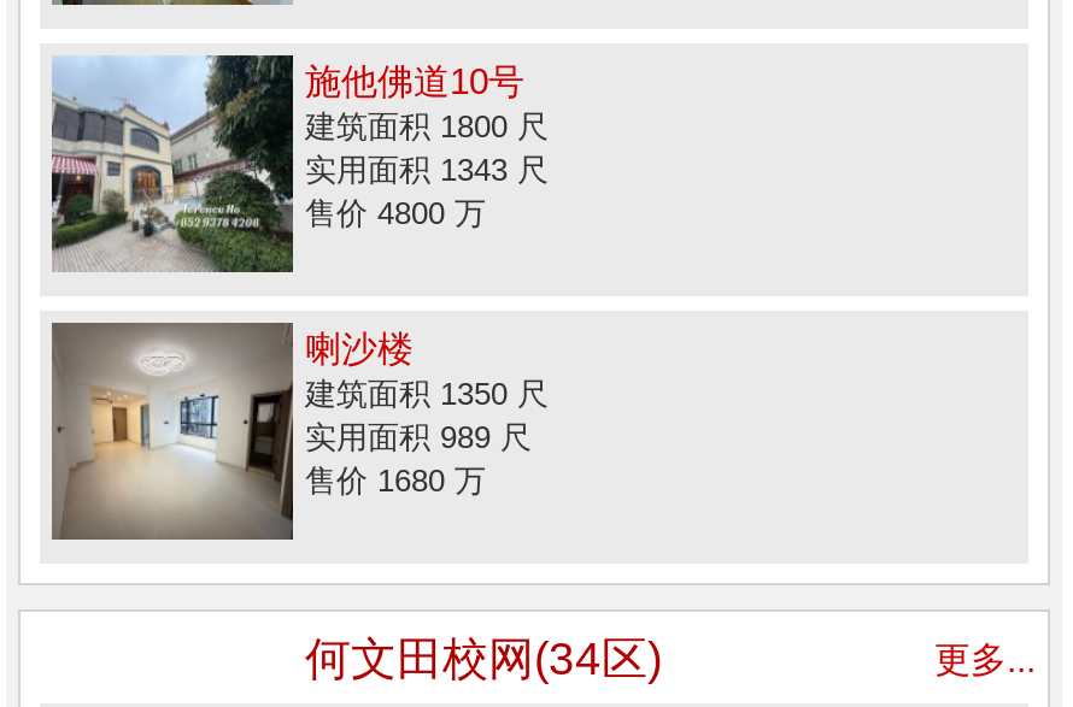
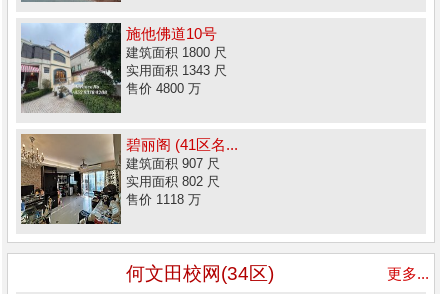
[52,323,549,542] [image] | 喇沙楼 | 建筑面积 1350 尺 | 实用面积 989 尺 | 售价 1680 万 -> [21,134,238,224] [image] | 碧丽阁 (41区名... | 建筑面积 907 尺 | 实用面积 802 尺 | 售价 1118 万

